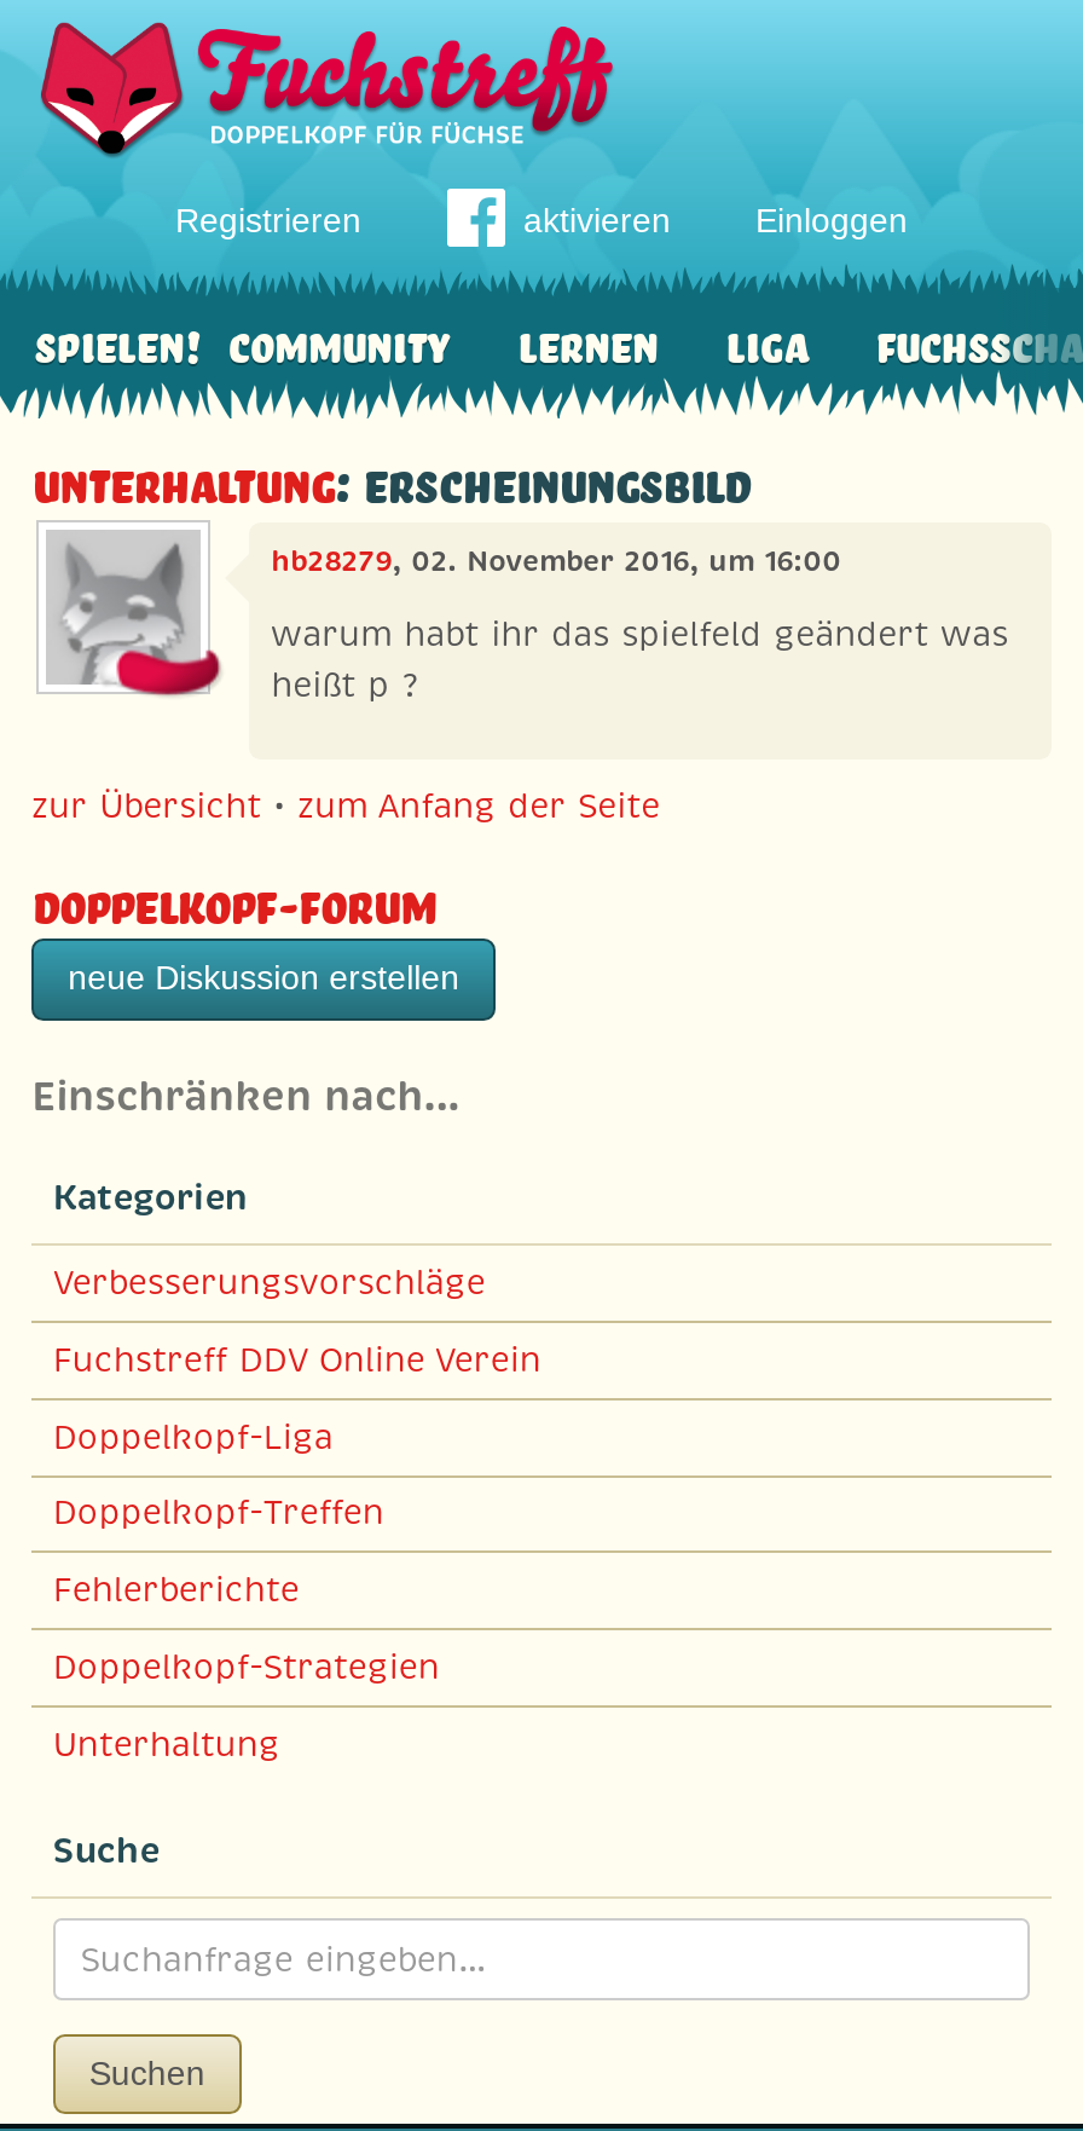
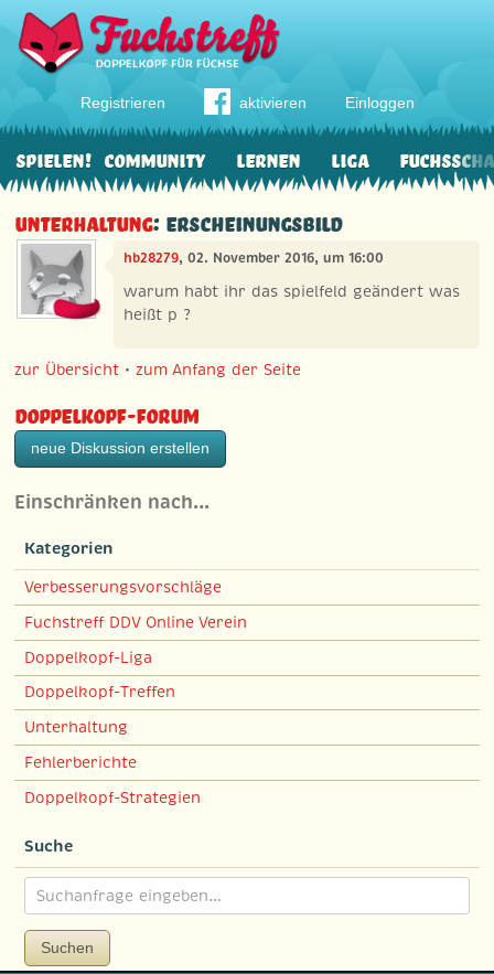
moved [53,1568,440,1688] -> [24,752,201,807]: Fehlerberichte | Doppelkopf-Strategien
moved [53,1722,280,1765] -> [24,717,128,737]: Unterhaltung

